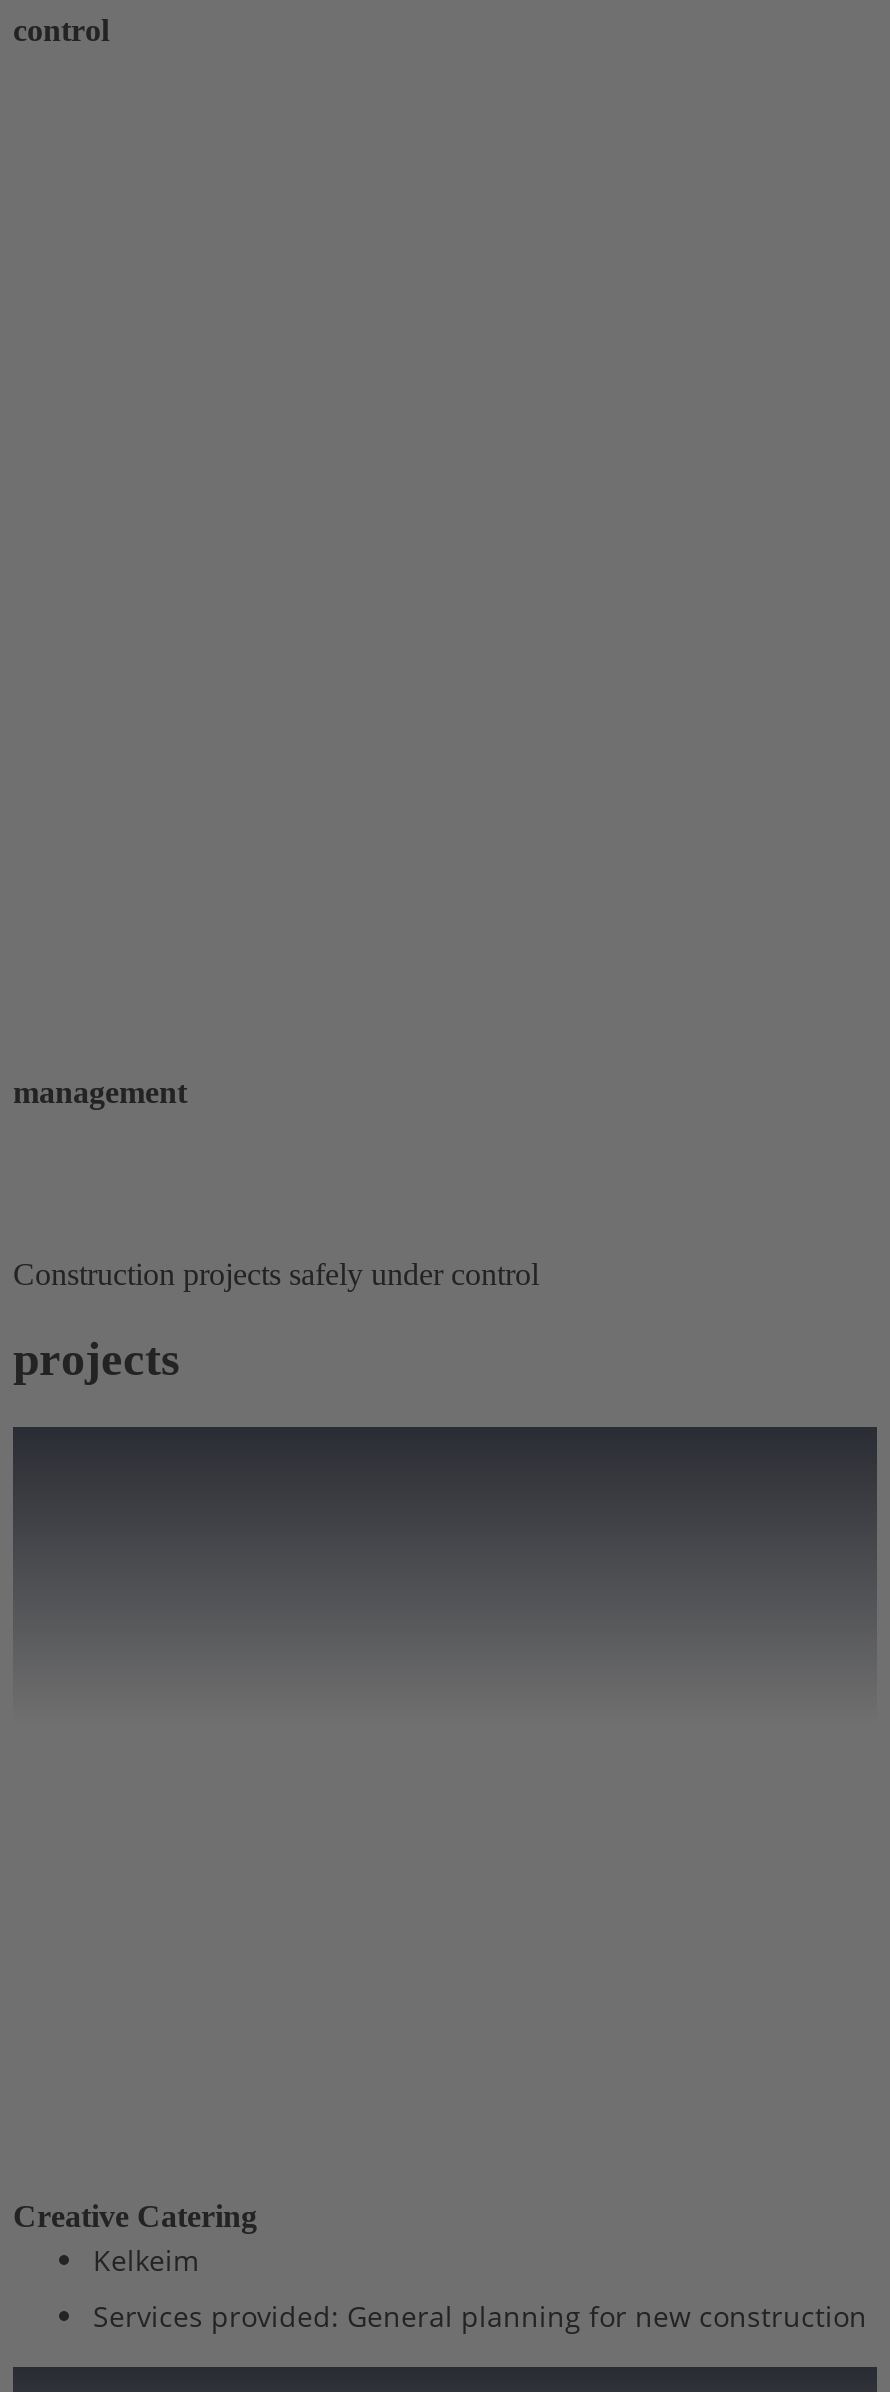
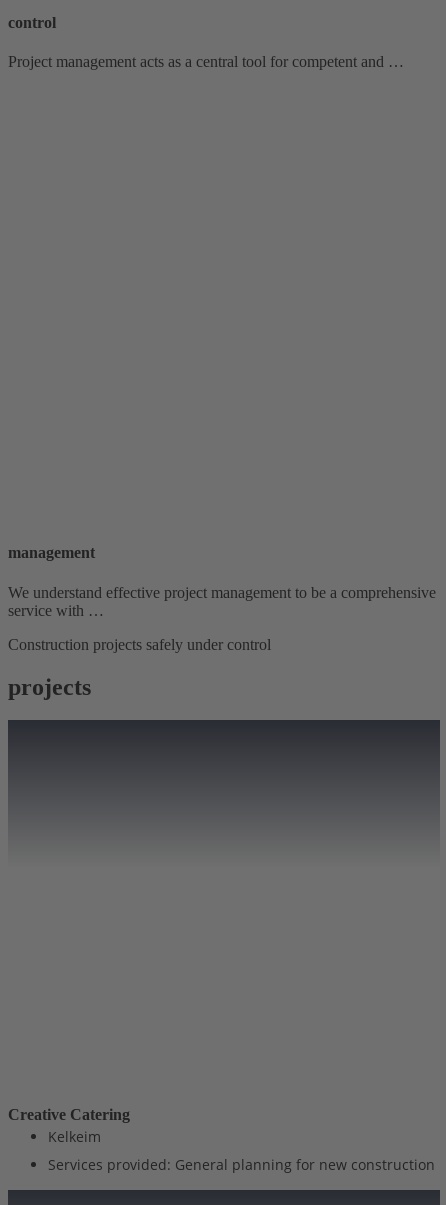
none -> [8,53,404,70] Project management acts as a central tool for competent and …
none -> [8,584,436,619] We understand effective project management to be a comprehensive | service with …

